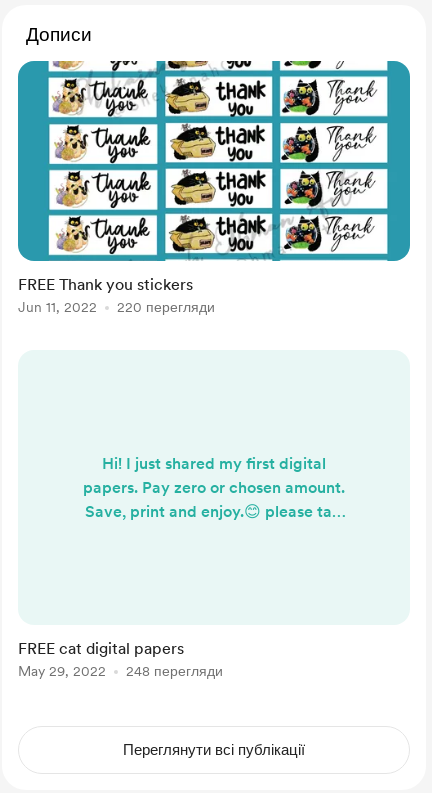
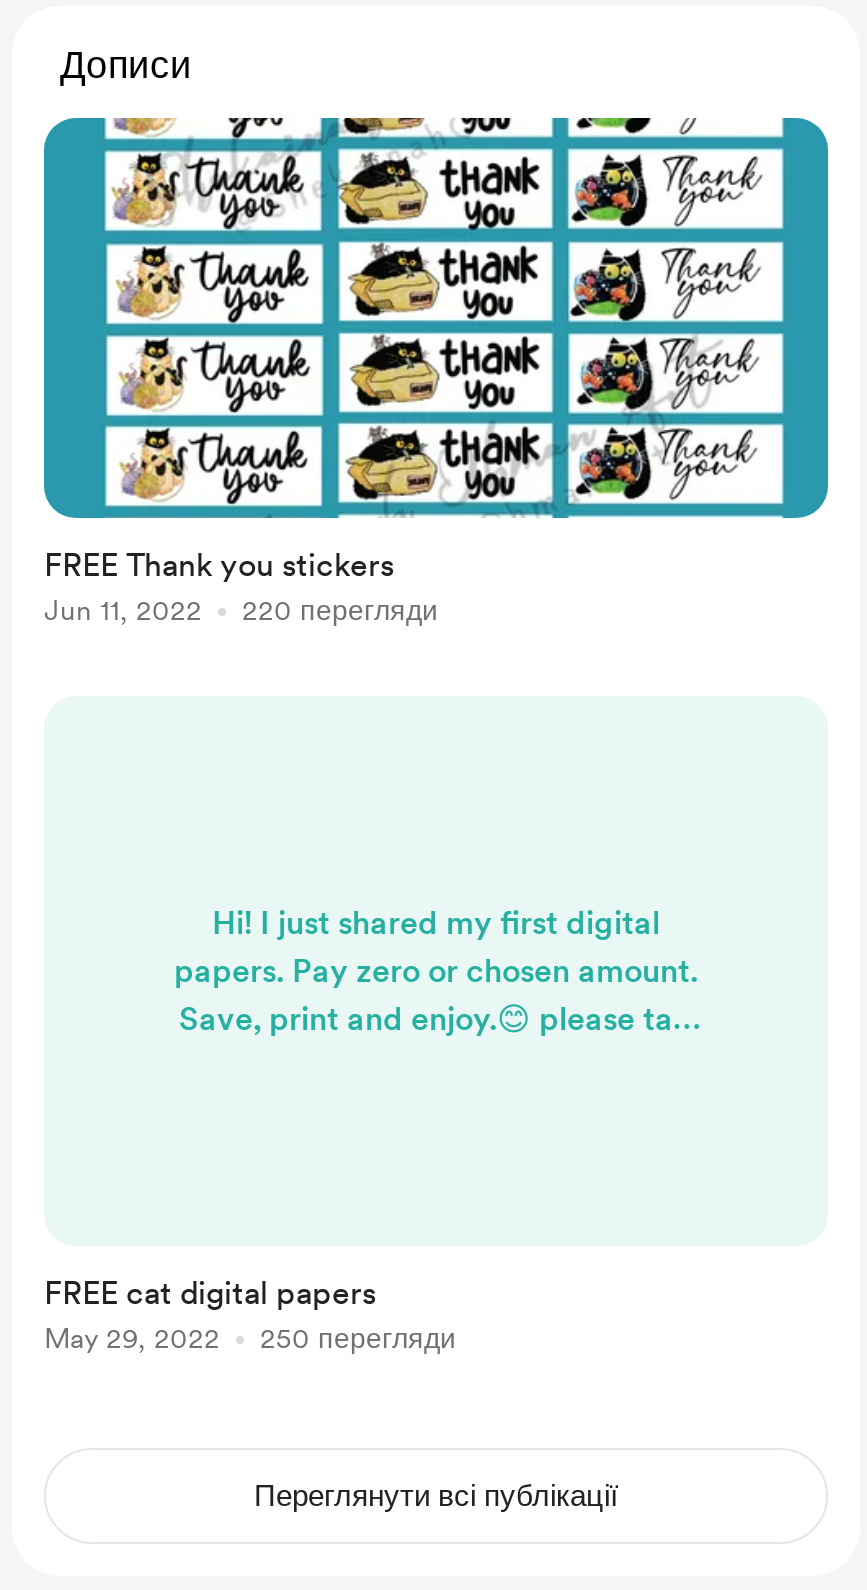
[18,663,223,679] May 29, 2022 248 перегляди -> [44,1322,456,1354] May 29, 2022 250 перегляди

